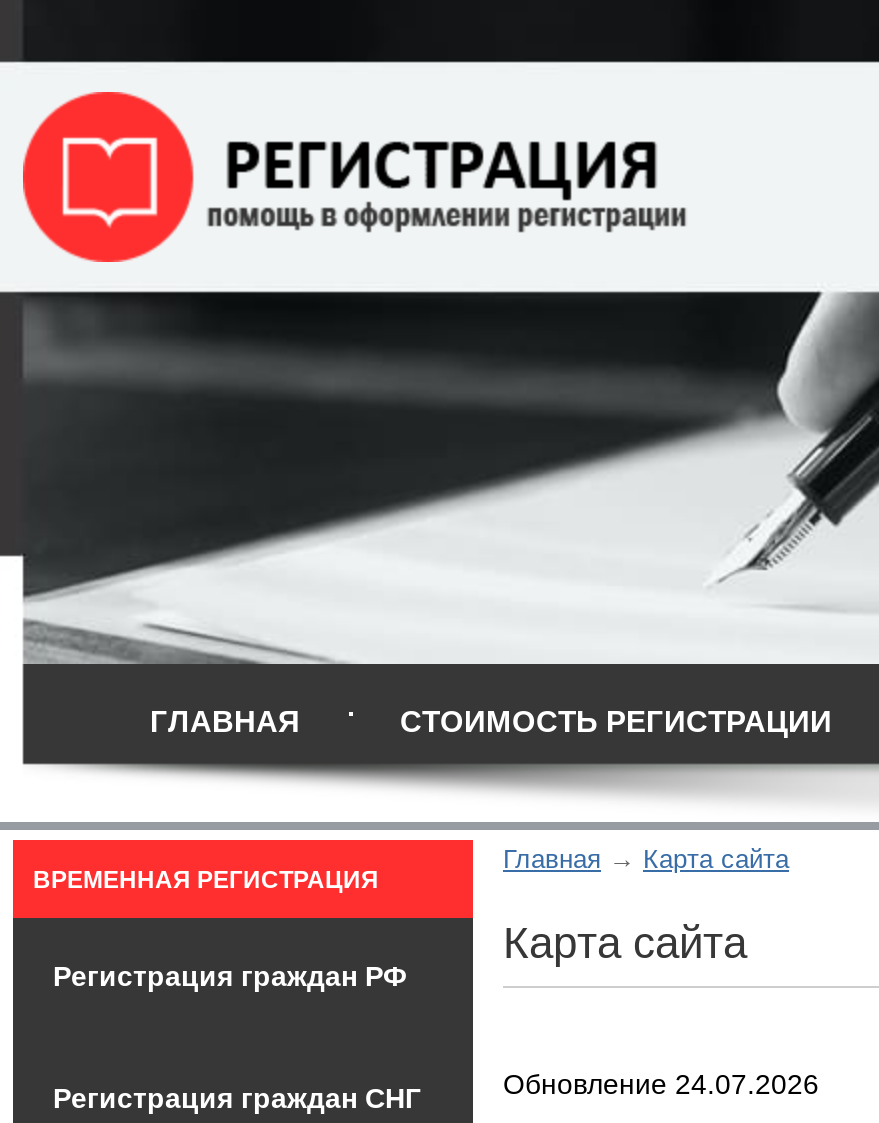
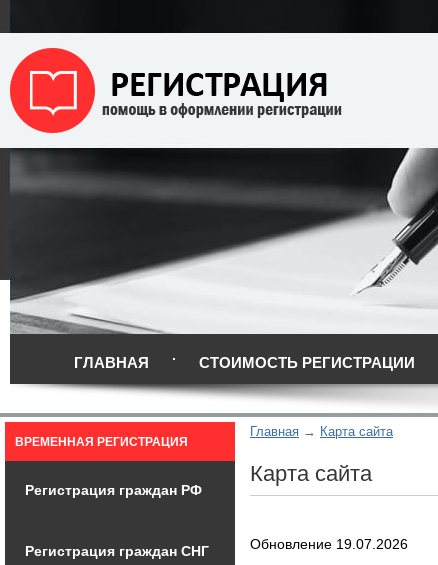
[503,1067,819,1099] Обновление 24.07.2026 -> [250,536,408,552] Обновление 19.07.2026

